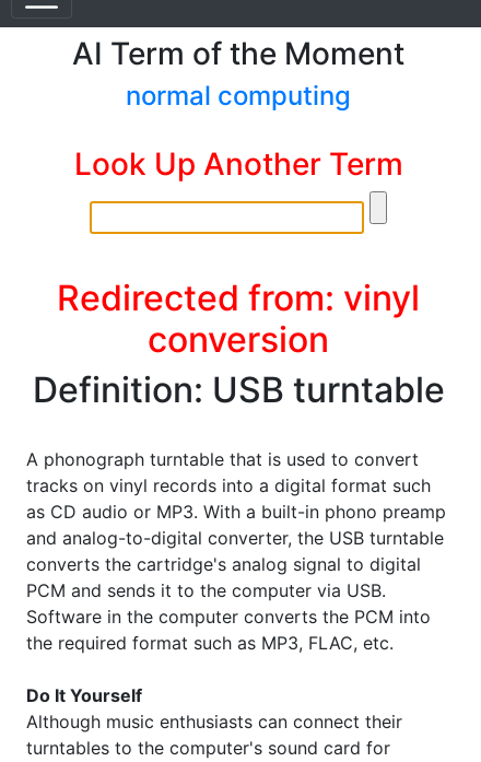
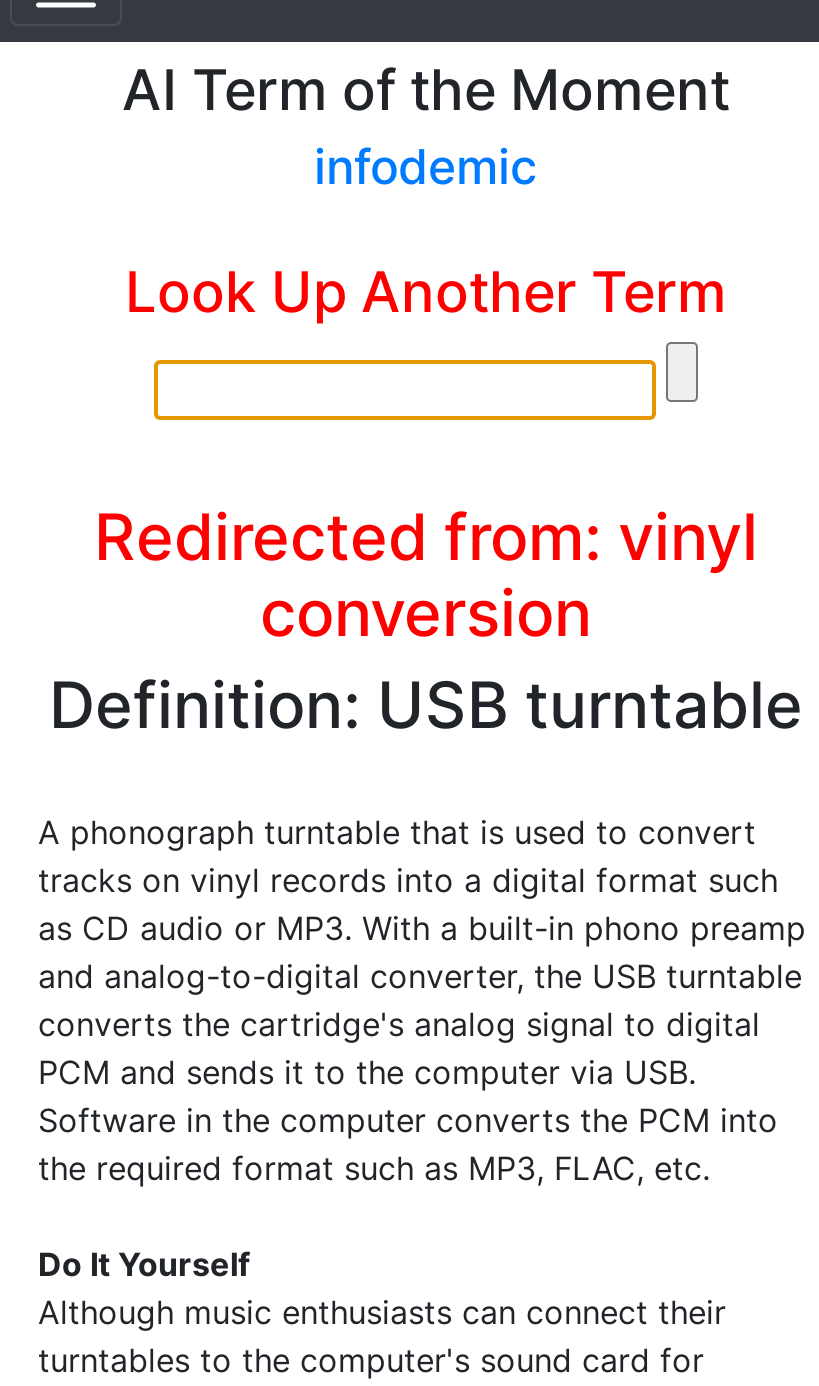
[126,80,351,112] normal computing -> [314,138,538,196] infodemic

